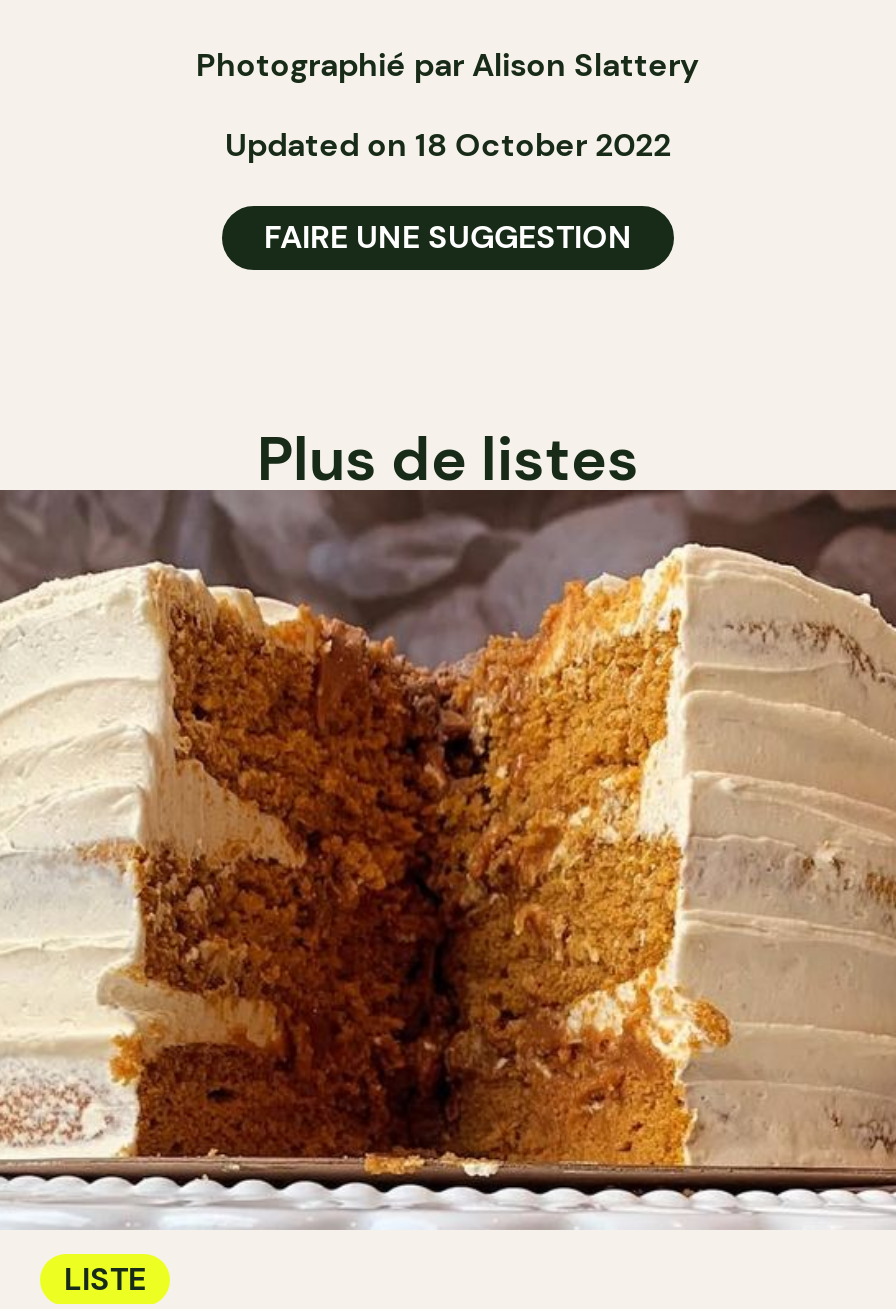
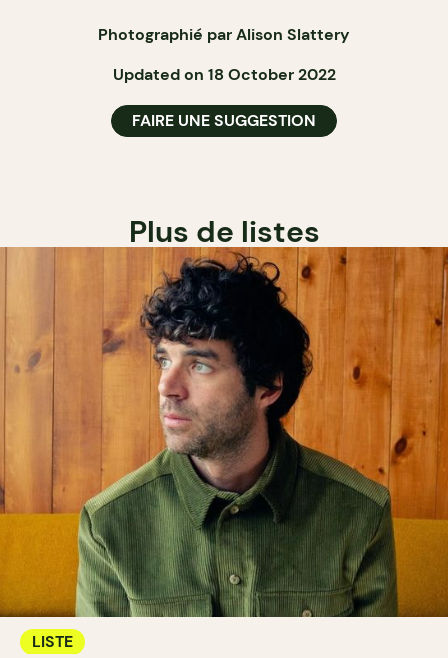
[6,488,890,1230] [image] -> [3,246,445,618] [image]

